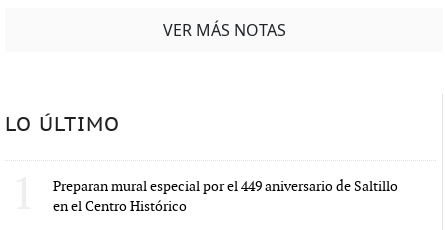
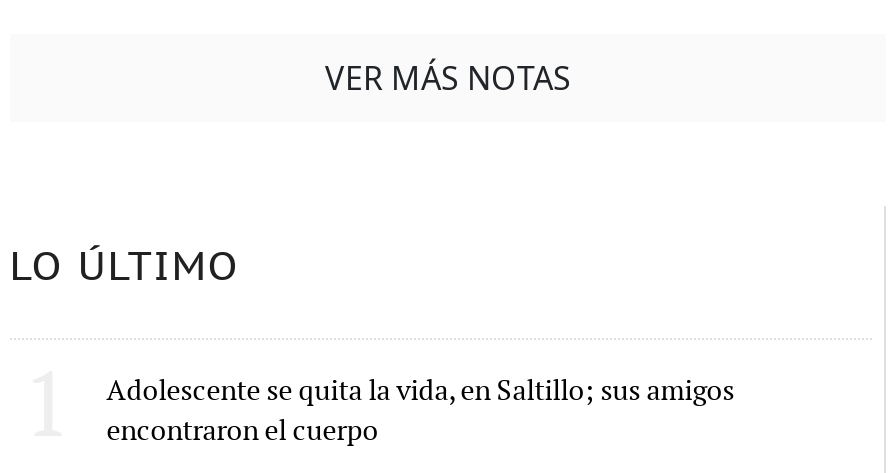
[53,178,398,215] Preparan mural especial por el 449 aniversario de Saltillo | en el Centro Histórico -> [106,373,734,447] Adolescente se quita la vida, en Saltillo; sus amigos | encontraron el cuerpo

